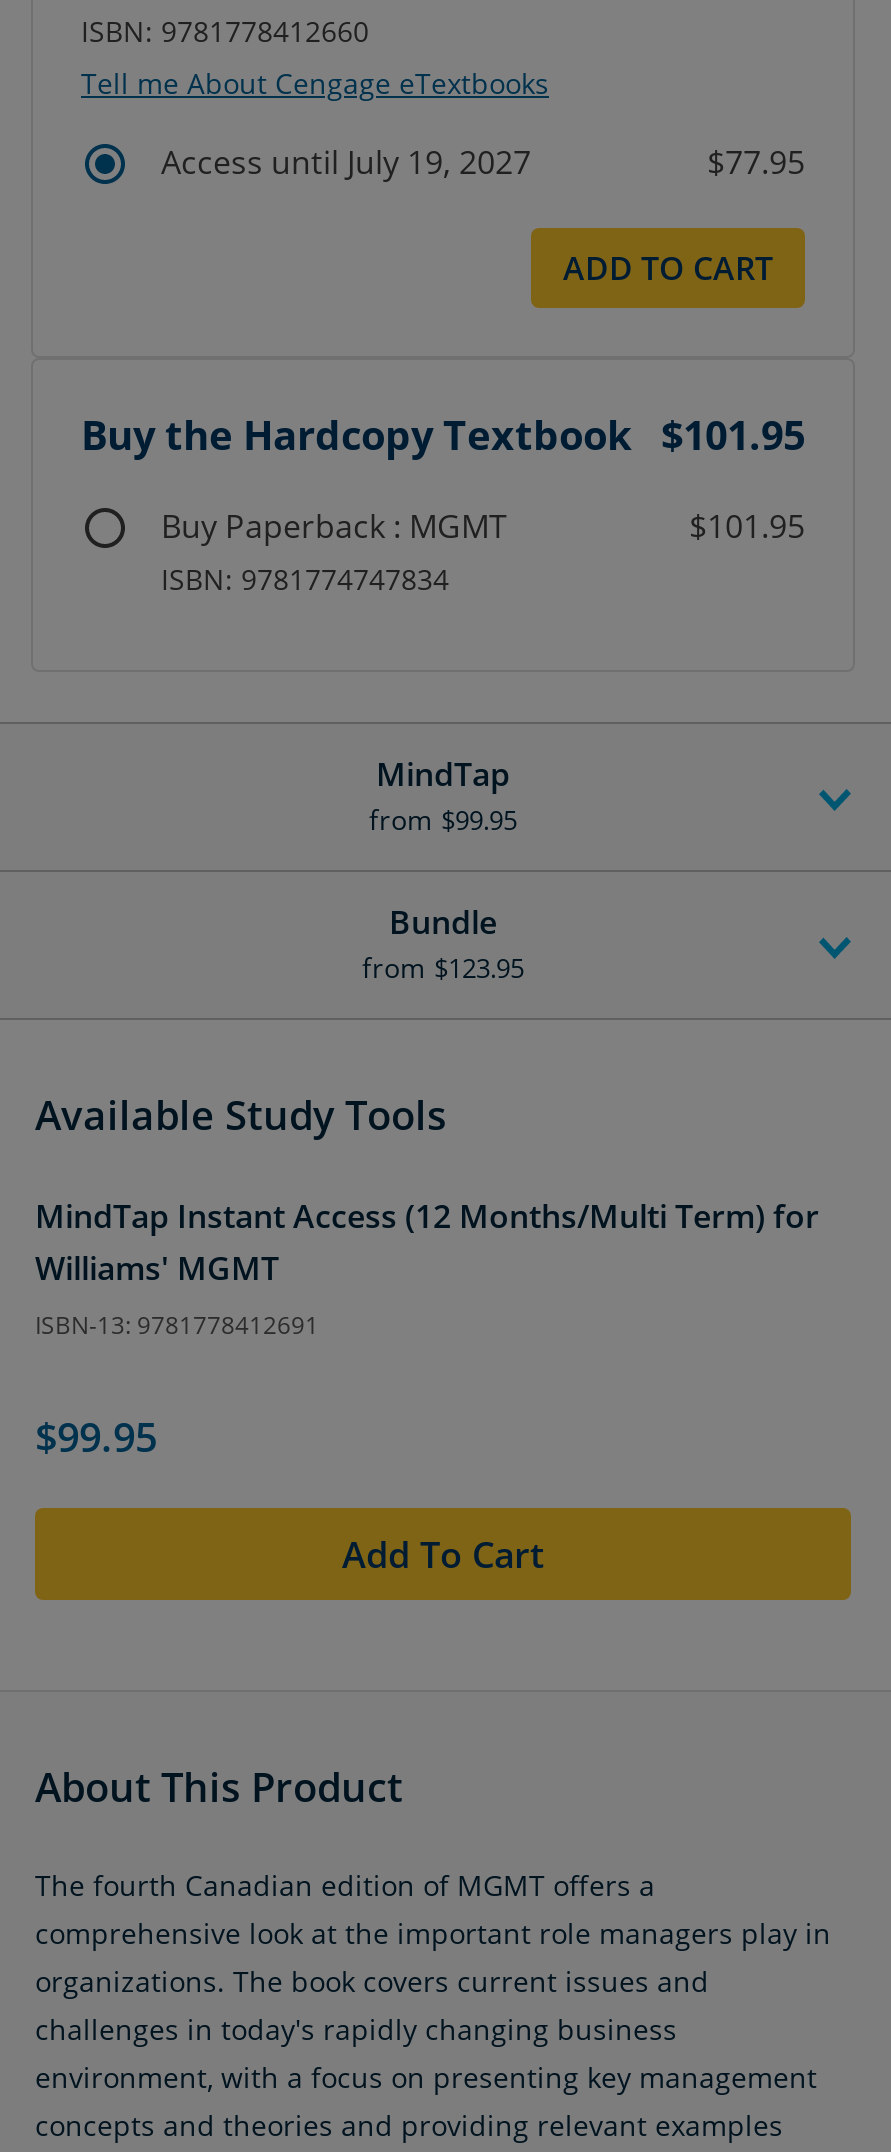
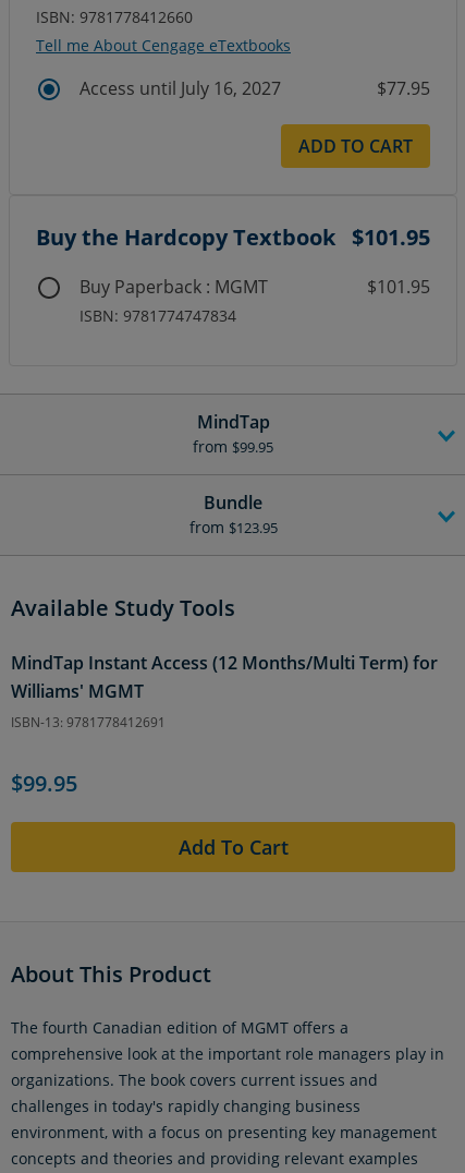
[161,141,531,185] Access until July 19, 2027 -> [79,77,281,101] Access until July 16, 2027

